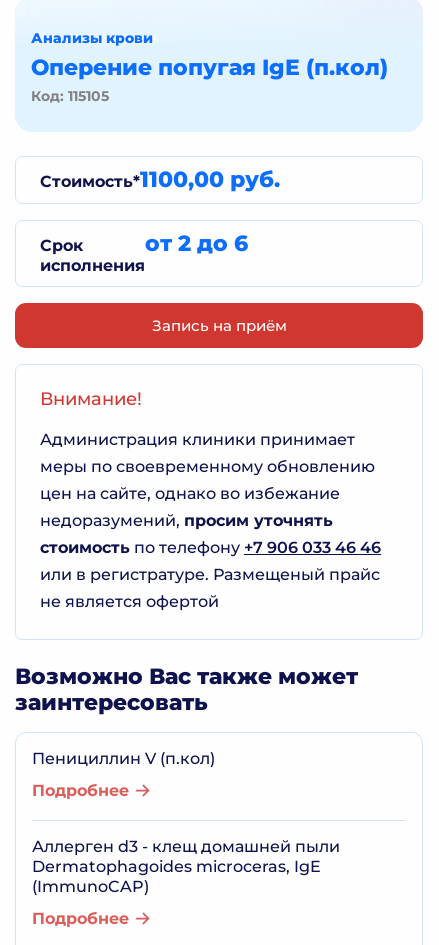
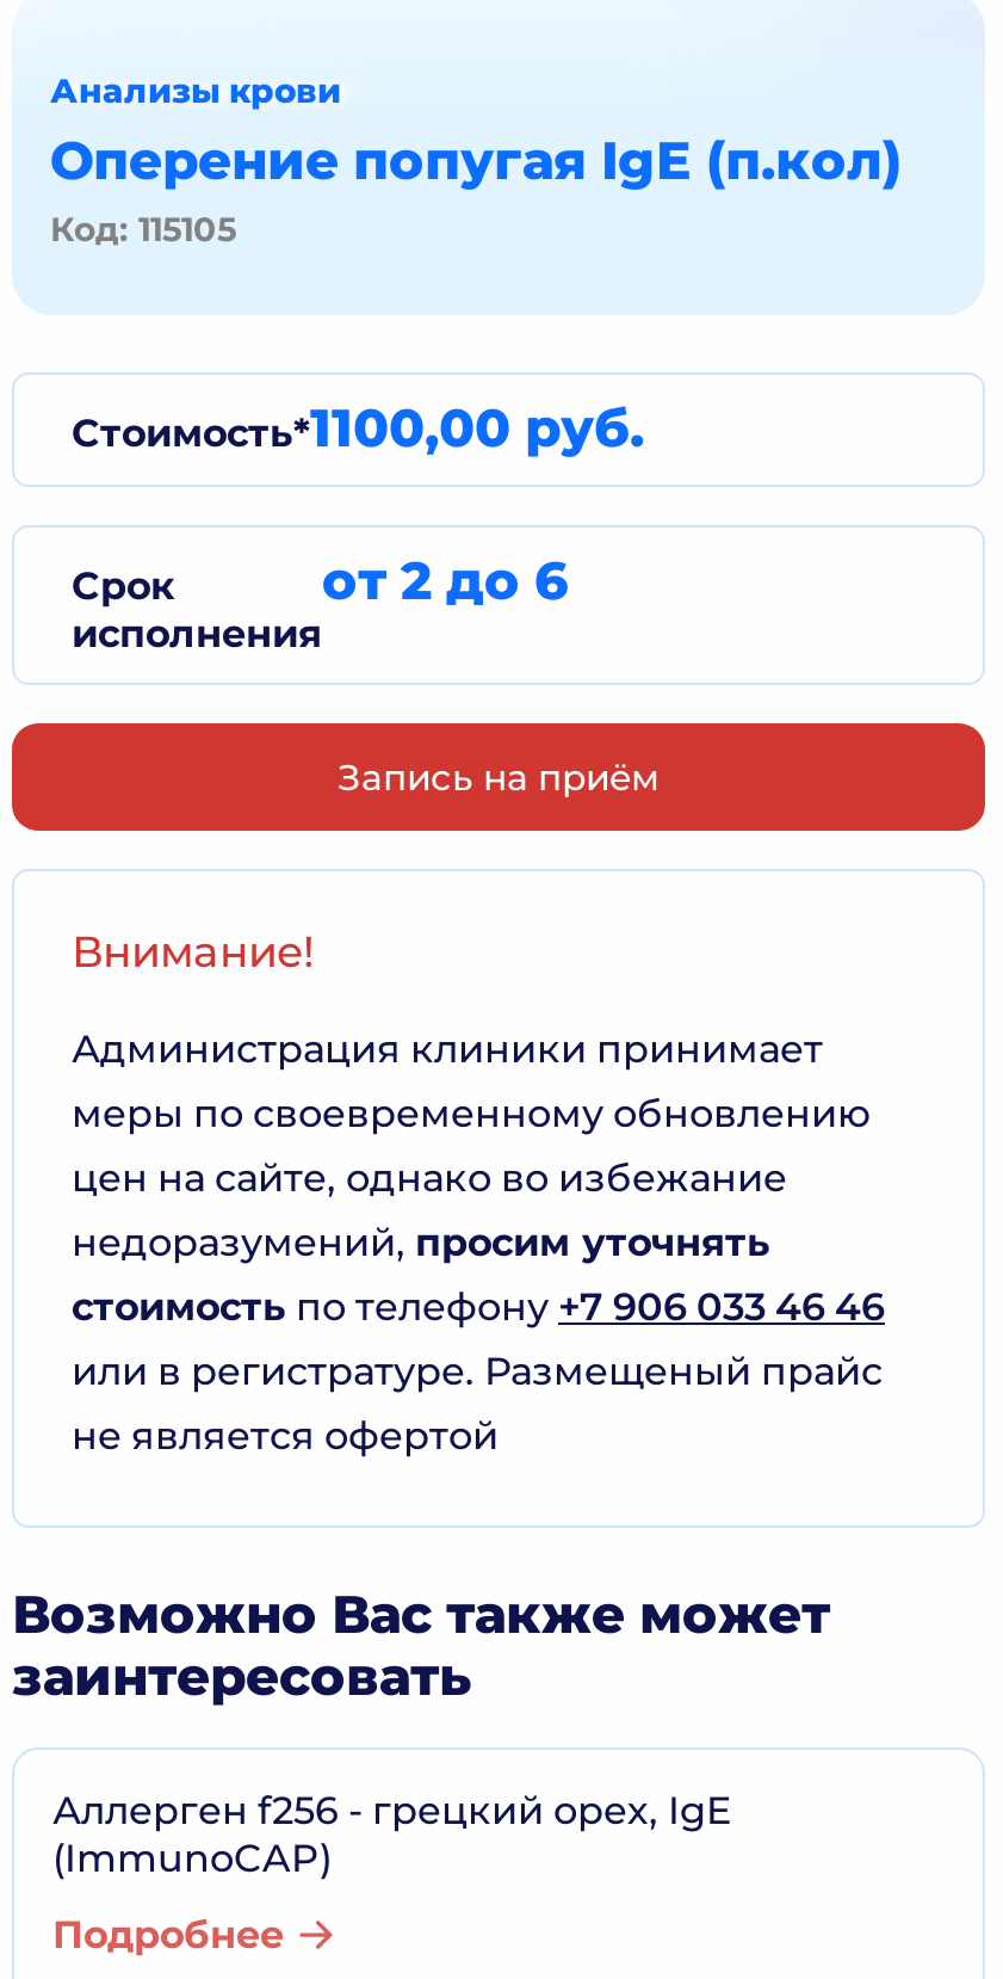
[32,749,340,876] Пенициллин V (п.кол) | Подробнее | Аллерген d3 - клещ домашней пыли | Dermatophagoides microceras, IgE -> [52,1788,732,1833] Аллерген f256 - грецкий орех, IgE

